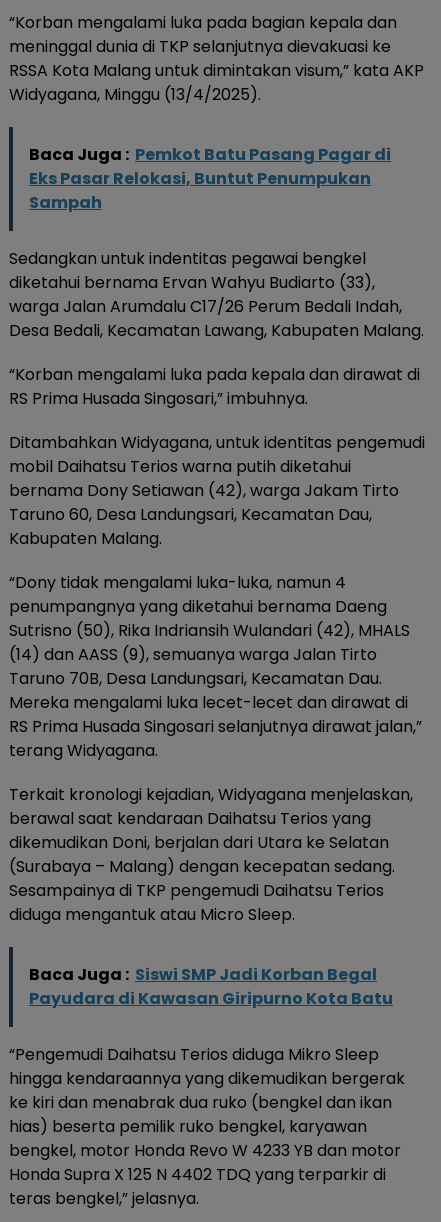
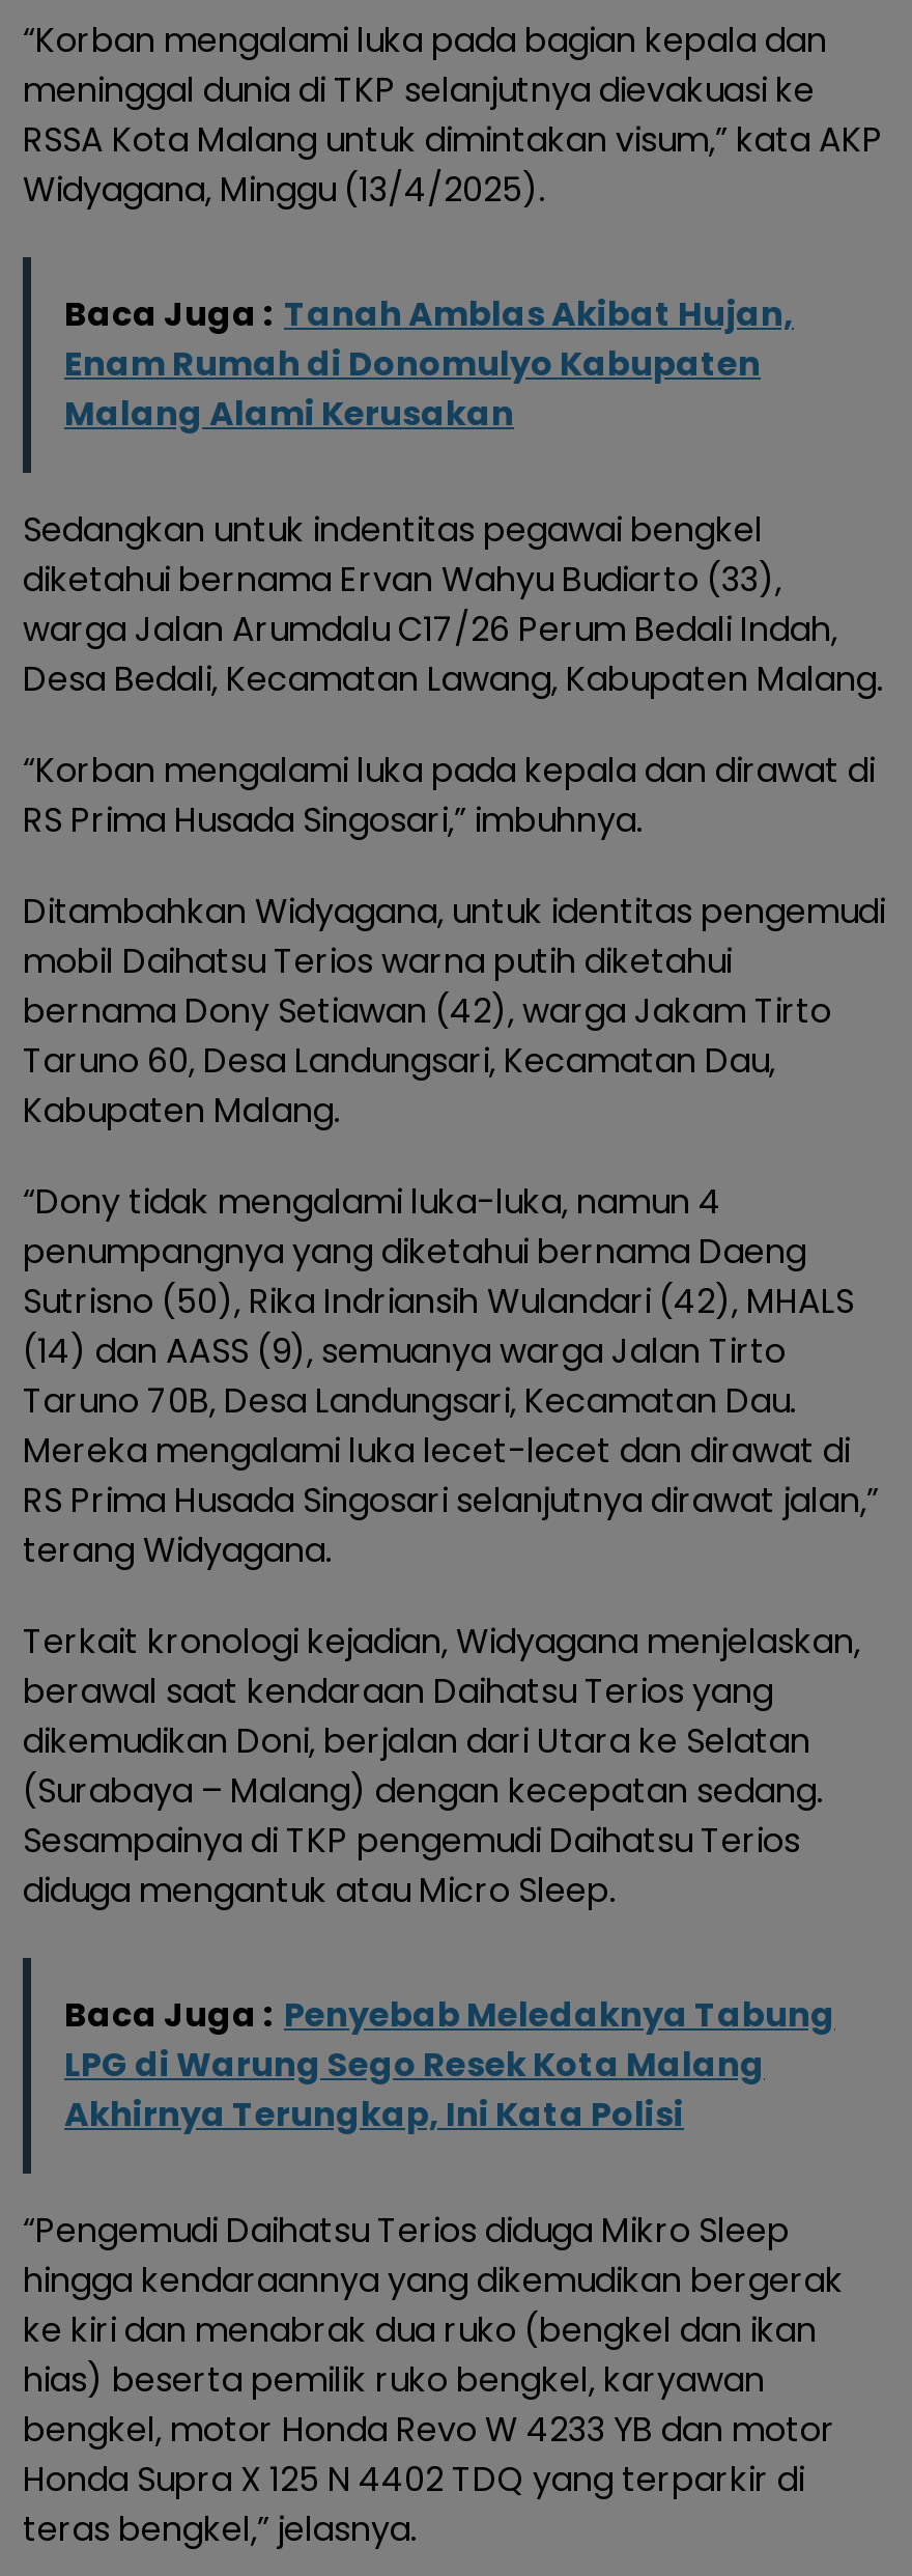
[29,143,391,214] Baca Juga : Pemkot Batu Pasang Pagar di | Eks Pasar Relokasi, Buntut Penumpukan | Sampah -> [64,290,794,437] Baca Juga : Tanah Amblas Akibat Hujan, | Enam Rumah di Donomulyo Kabupaten | Malang Alami Kerusakan
[29,963,393,1010] Baca Juga : Siswi SMP Jadi Korban Begal | Payudara di Kawasan Giripurno Kota Batu -> [64,1990,835,2138] Baca Juga : Penyebab Meledaknya Tabung | LPG di Warung Sego Resek Kota Malang | Akhirnya Terungkap, Ini Kata Polisi

